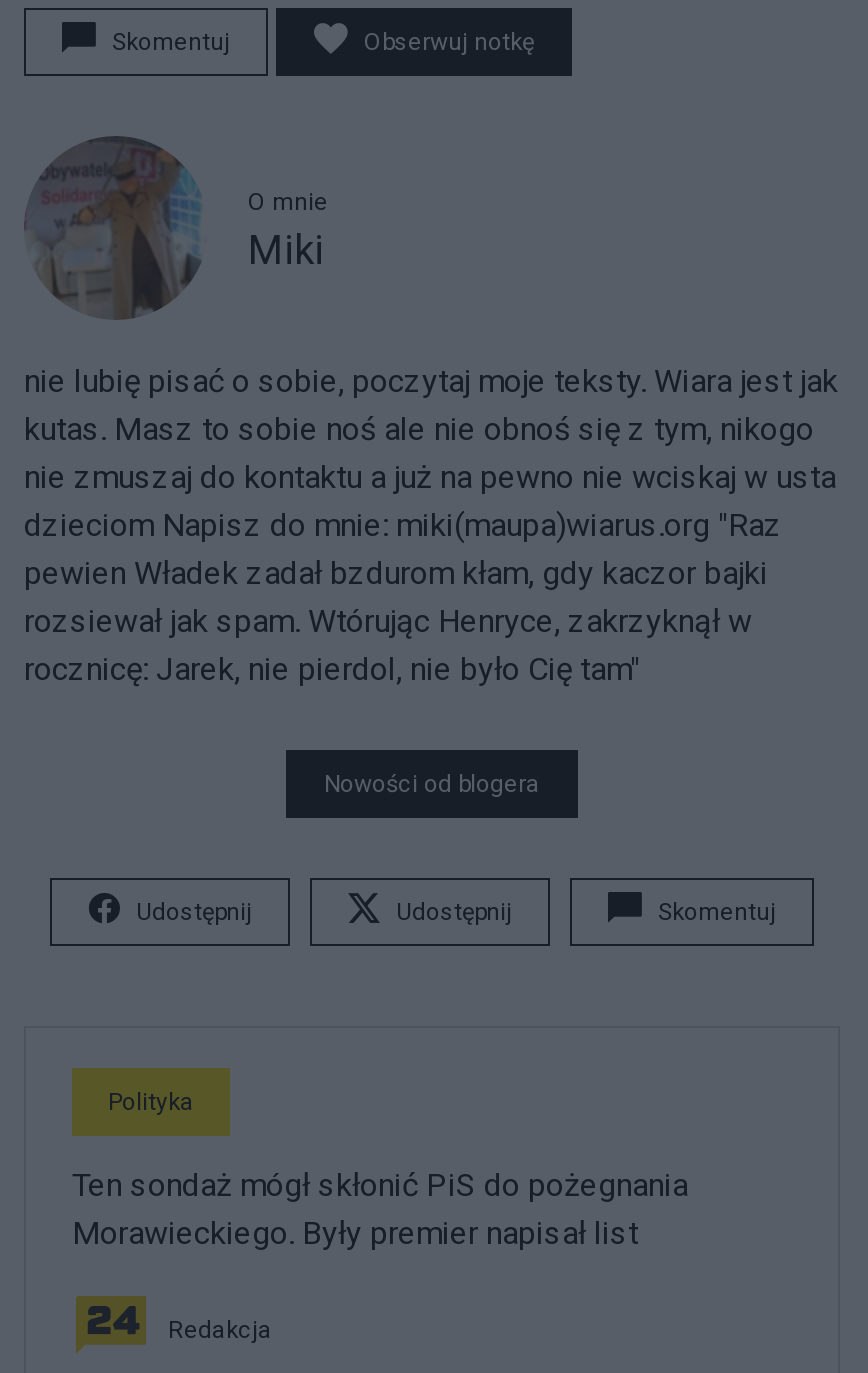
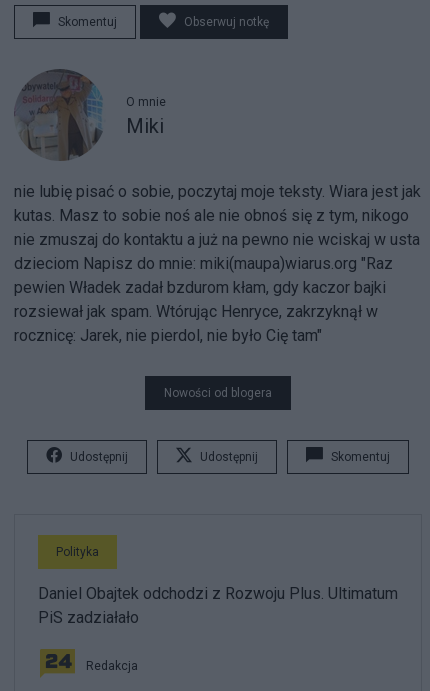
[72,1165,688,1251] Ten sondaż mógł skłonić PiS do pożegnania | Morawieckiego. Były premier napisał list -> [38,583,398,626] Daniel Obajtek odchodzi z Rozwoju Plus. Ultimatum | PiS zadziałało

